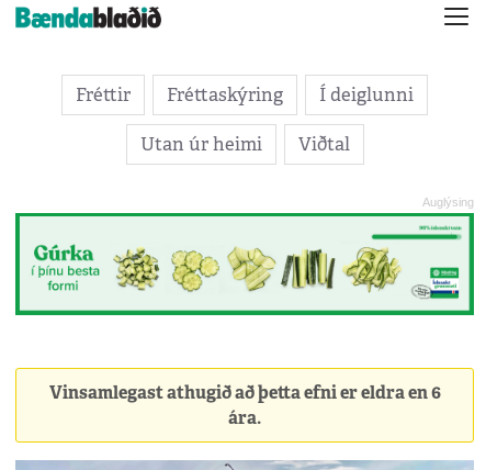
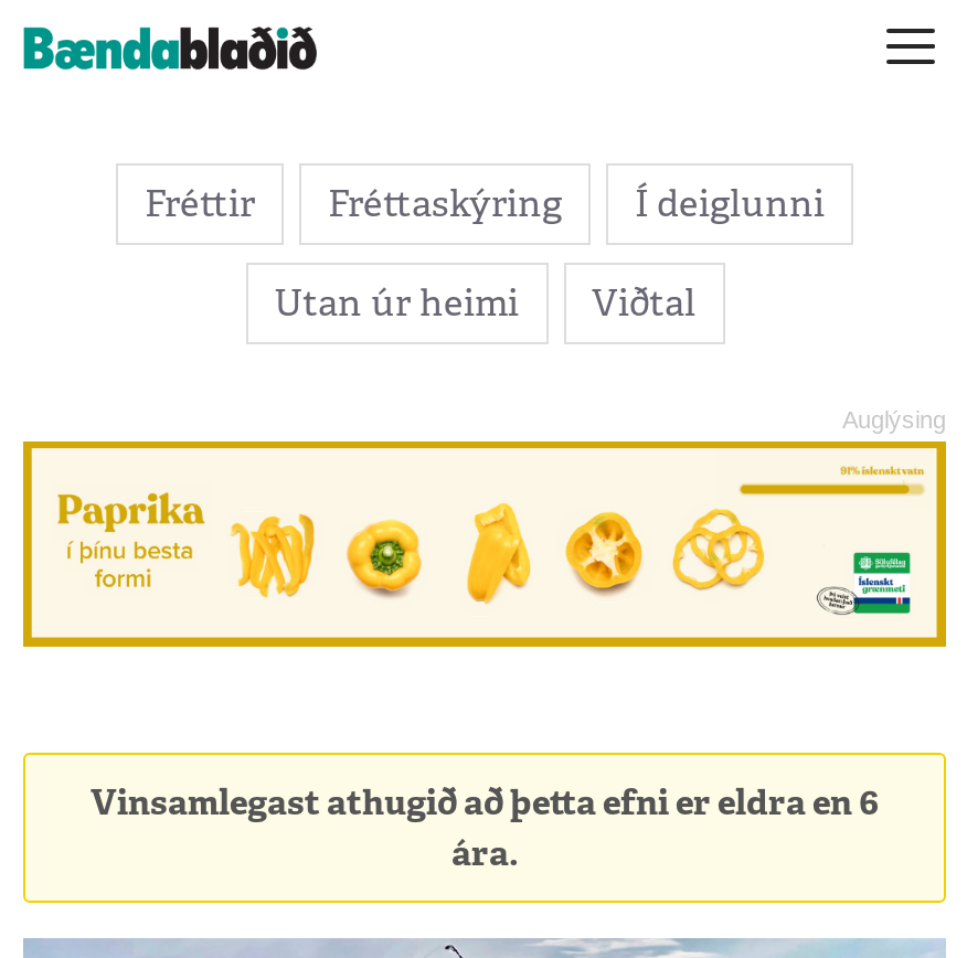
[14,212,475,316] [image] -> [21,439,948,649] [image]

